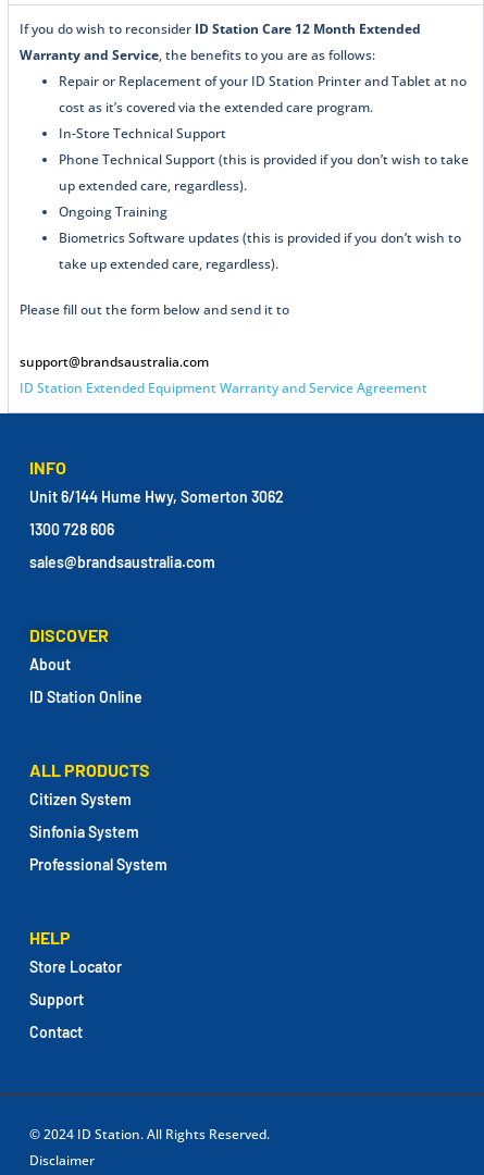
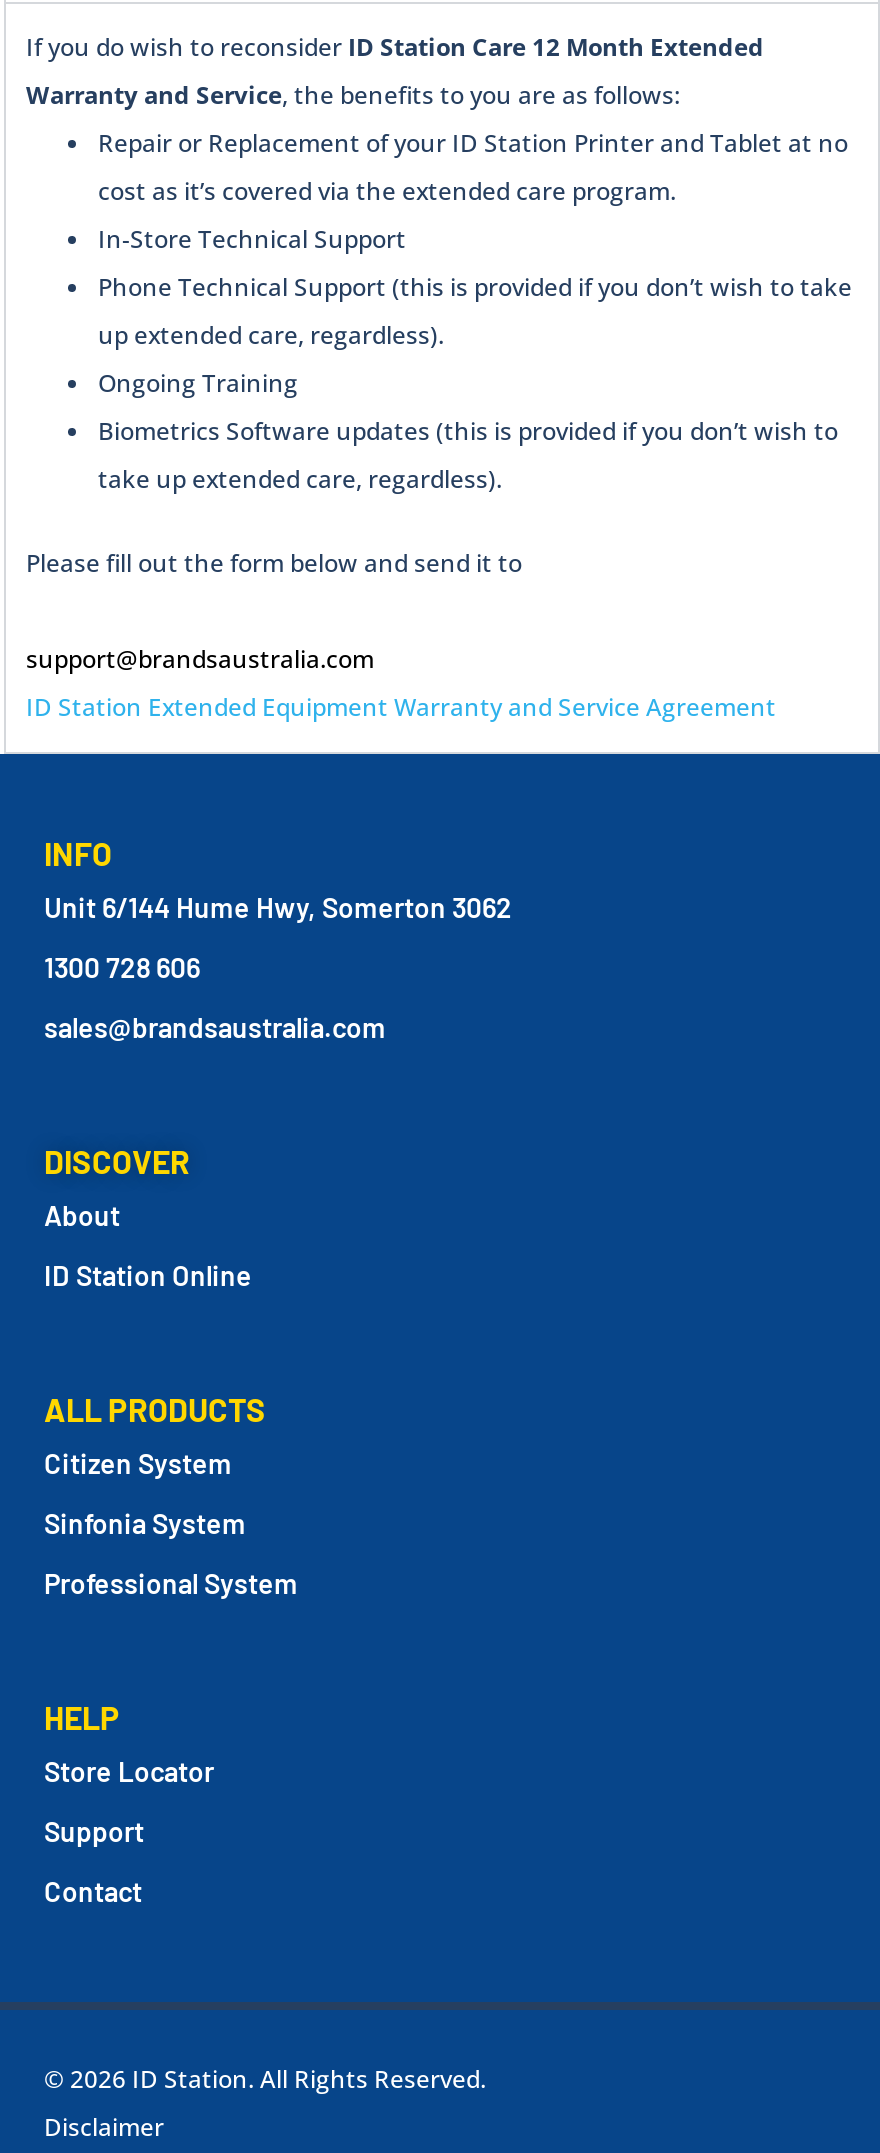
[29,1125,270,1143] © 2024 ID Station. All Rights Reserved. -> [44,2062,486,2096] © 2026 ID Station. All Rights Reserved.

